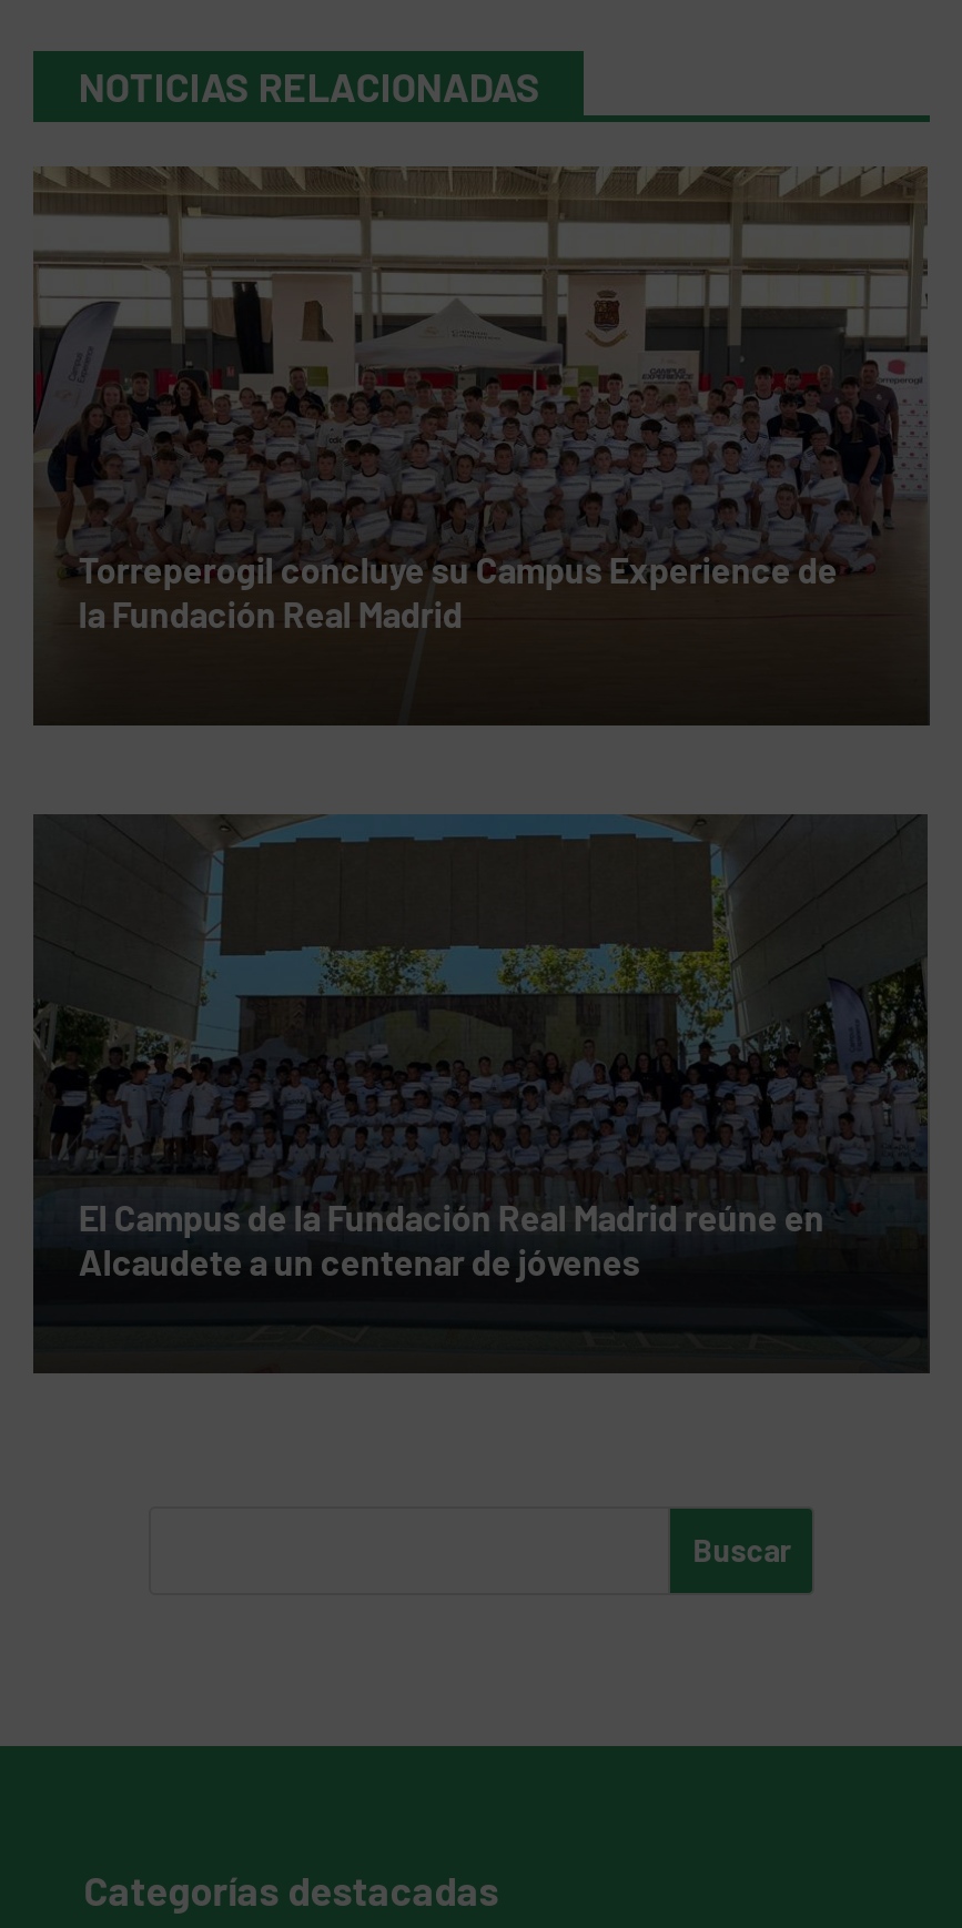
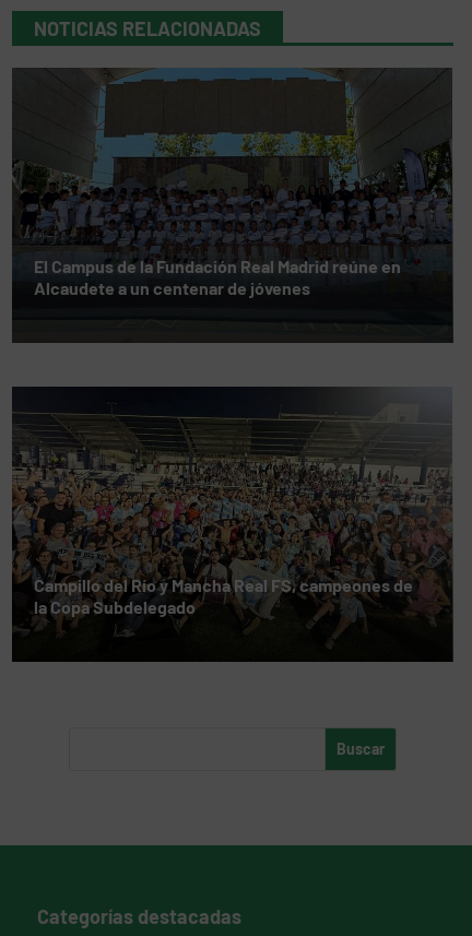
[33,164,928,688] [image] | Torreperogil concluye su Campus Experience de | la Fundación Real Madrid -> none
moved [31,814,930,1282] -> [11,68,453,298]: [image] | El Campus de la Fundación Real Madrid reúne en | Alcaudete a un centenar de jóvenes
none -> [12,386,452,661] [image] | Campillo del Río y Mancha Real FS, campeones de | la Copa Subdelegado

